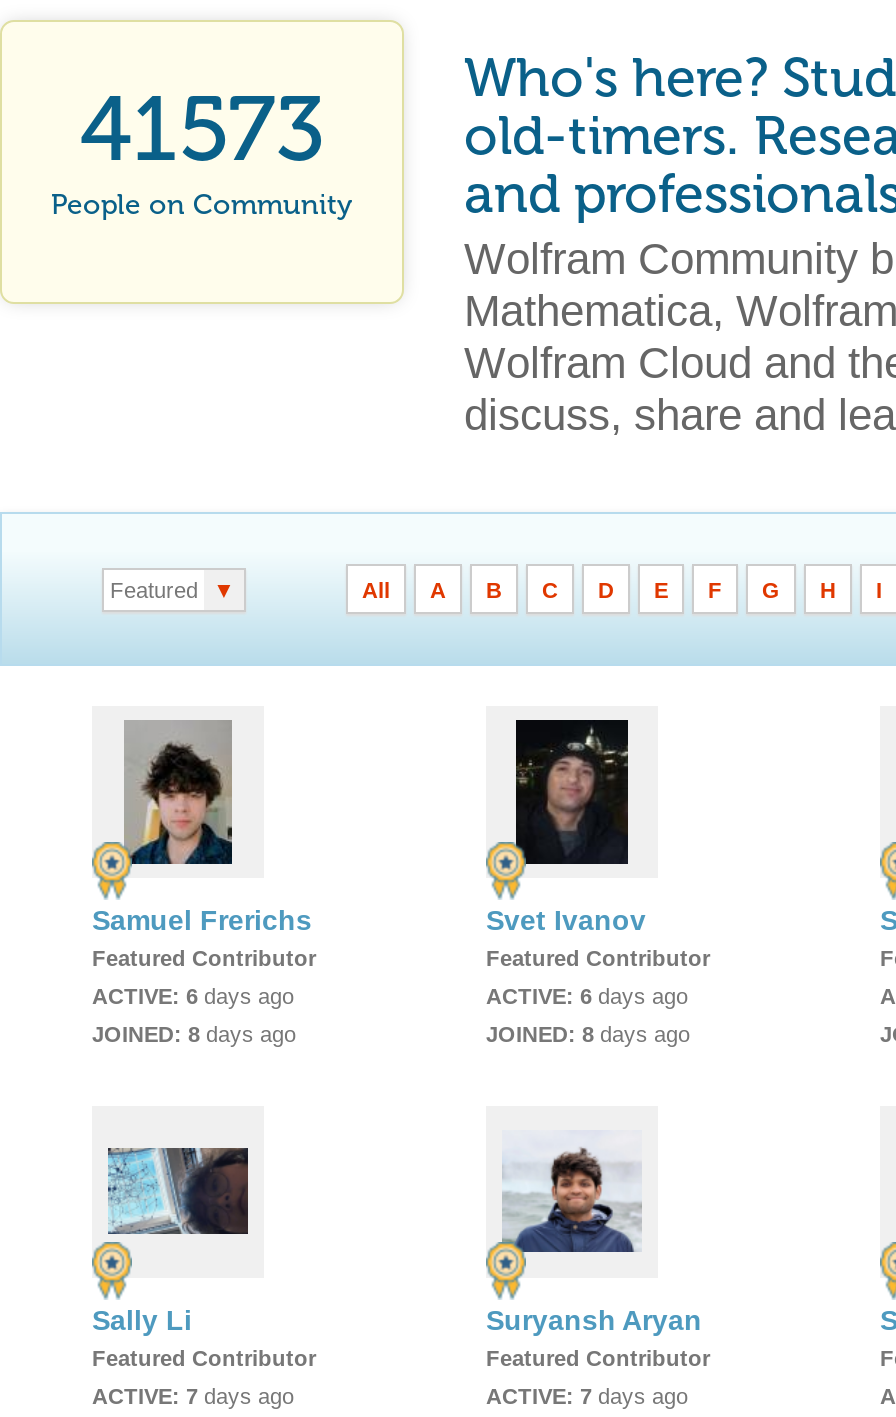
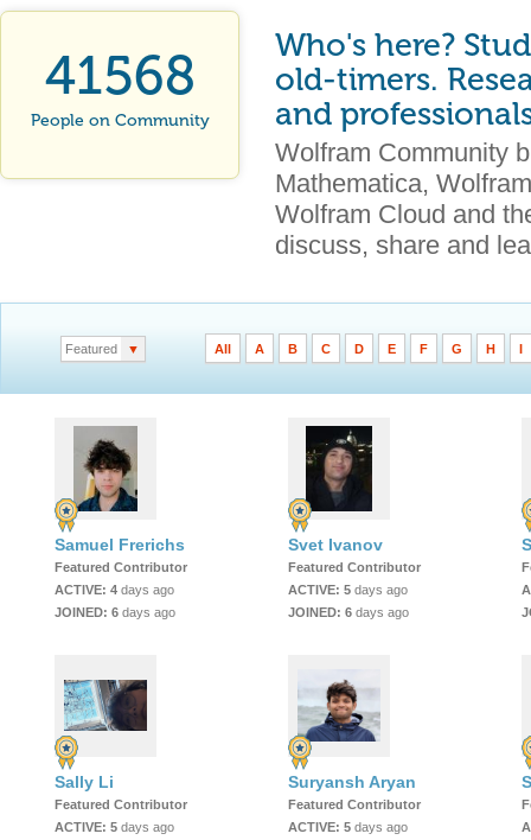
[80,76,324,184] 41573 -> [44,44,195,108] 41568
[92,984,294,1008] ACTIVE: 6 days ago -> [55,583,174,597] ACTIVE: 4 days ago
[486,984,688,1008] ACTIVE: 6 days ago -> [288,583,408,597] ACTIVE: 5 days ago
[92,1022,296,1046] JOINED: 8 days ago -> [55,605,175,619] JOINED: 6 days ago
[486,1022,690,1046] JOINED: 8 days ago -> [288,605,409,619] JOINED: 6 days ago
[92,1384,294,1408] ACTIVE: 7 days ago -> [55,820,174,834] ACTIVE: 5 days ago
[486,1384,688,1408] ACTIVE: 7 days ago -> [288,820,408,834] ACTIVE: 5 days ago

